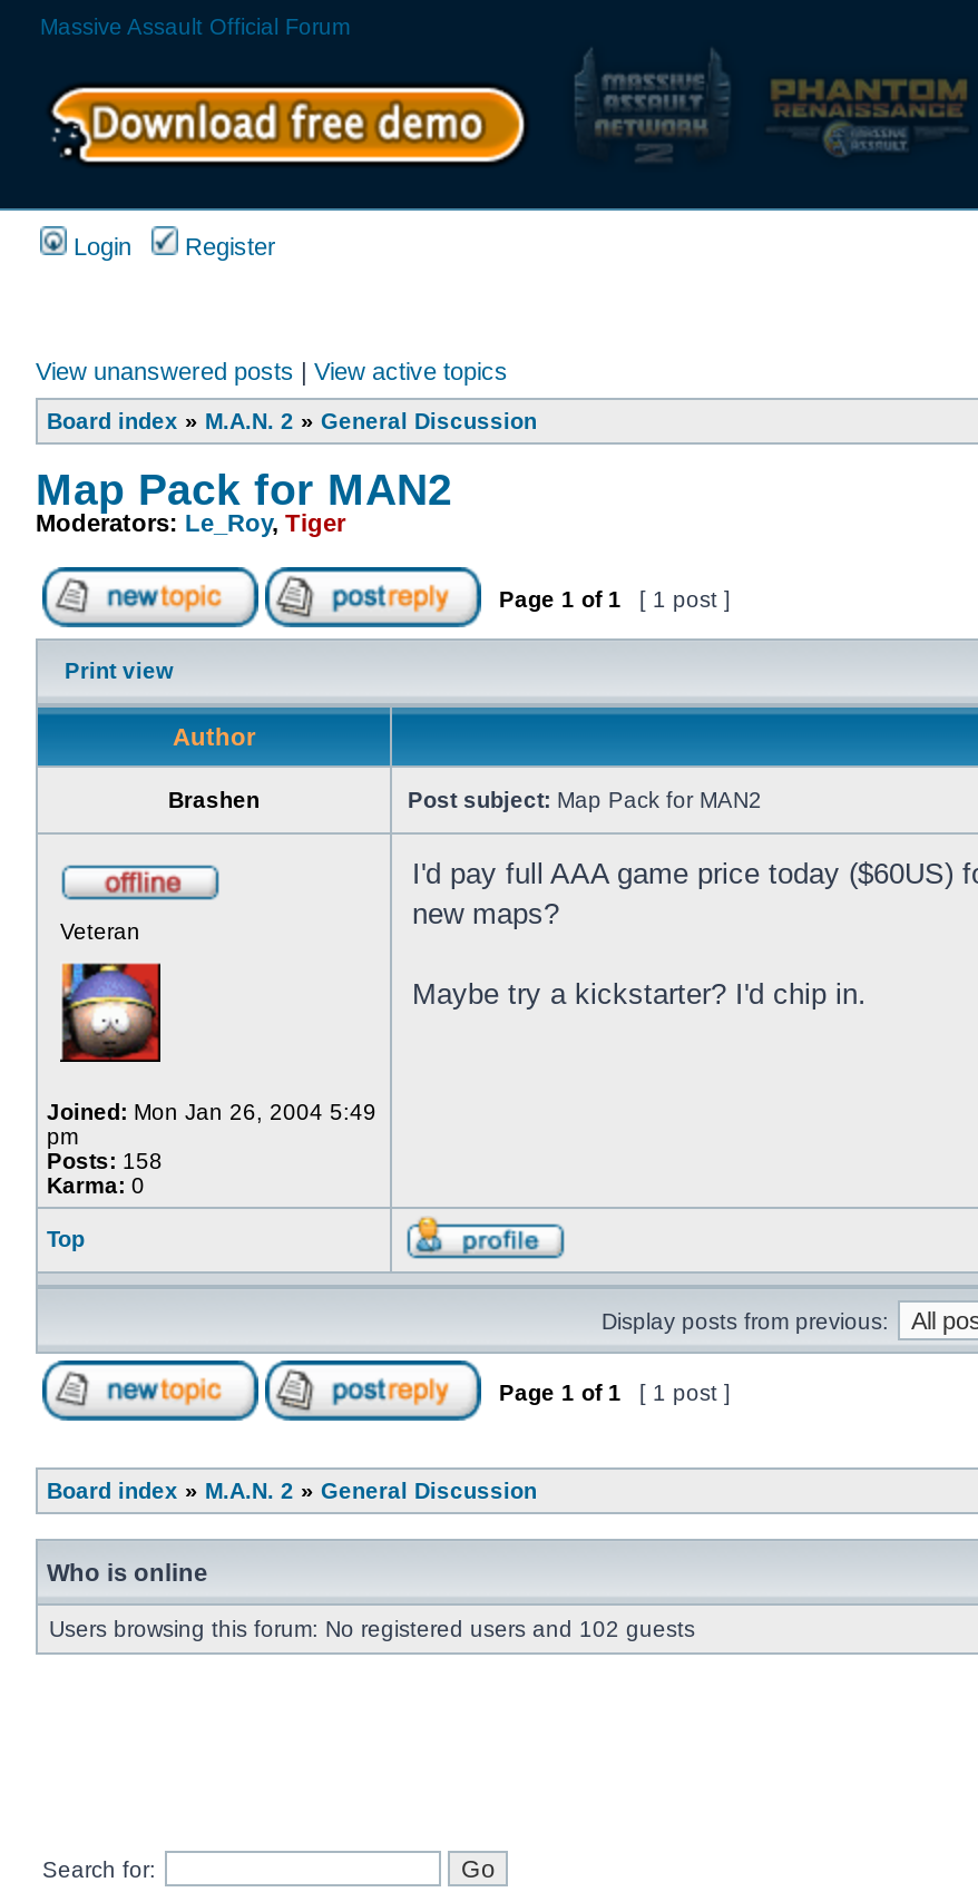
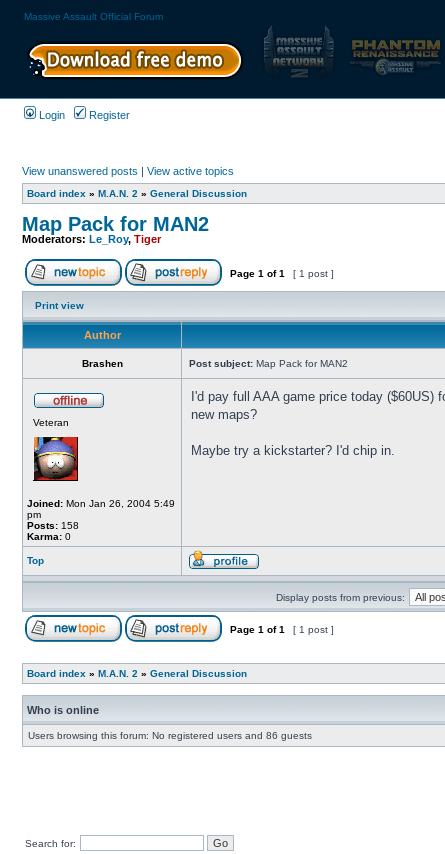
[49,1617,695,1641] Users browsing this forum: No registered users and 102 guests -> [28,730,312,741] Users browsing this forum: No registered users and 86 guests

